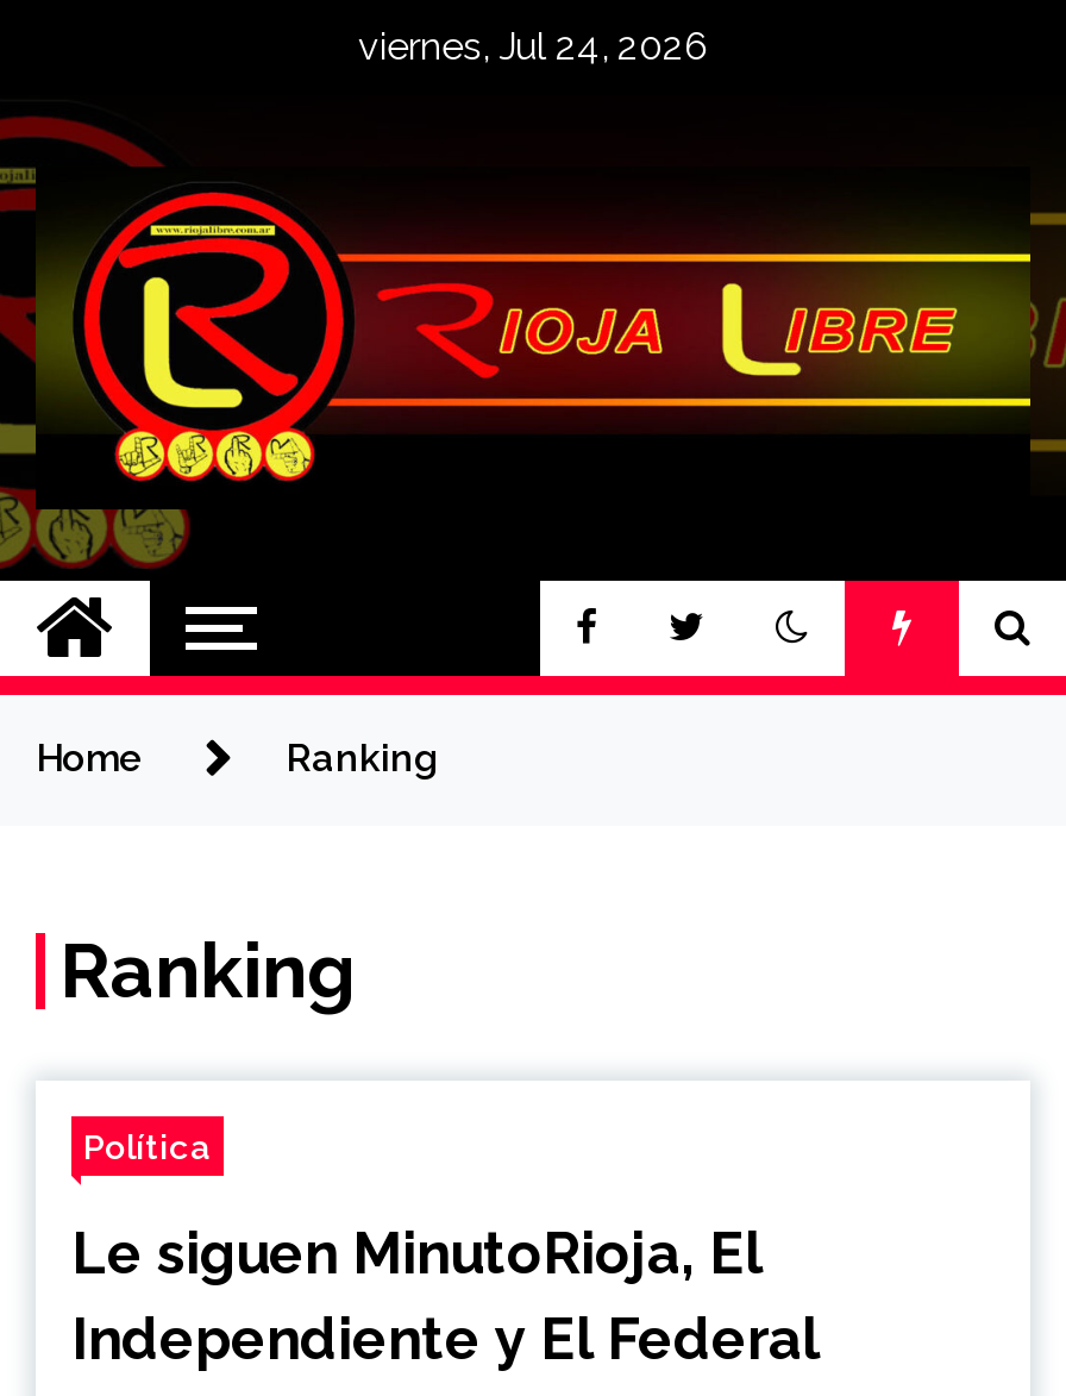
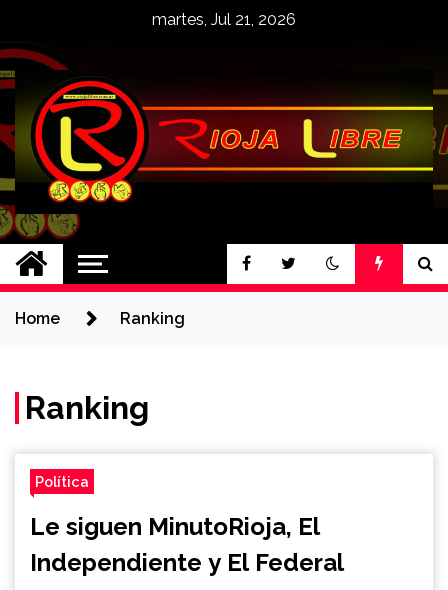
[358,24,708,69] viernes, Jul 24, 2026 -> [152,10,296,29] martes, Jul 21, 2026

